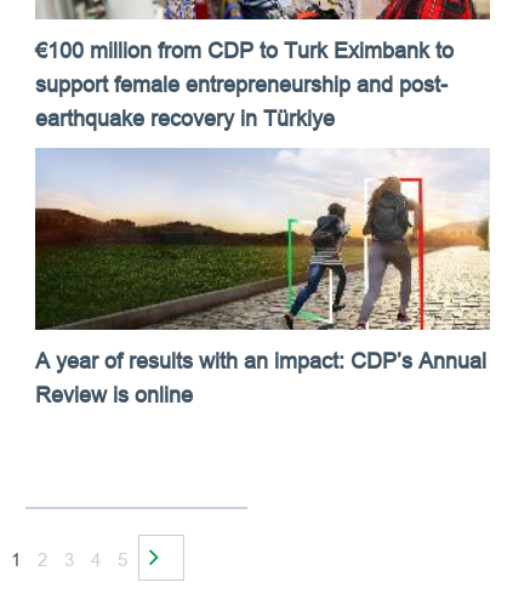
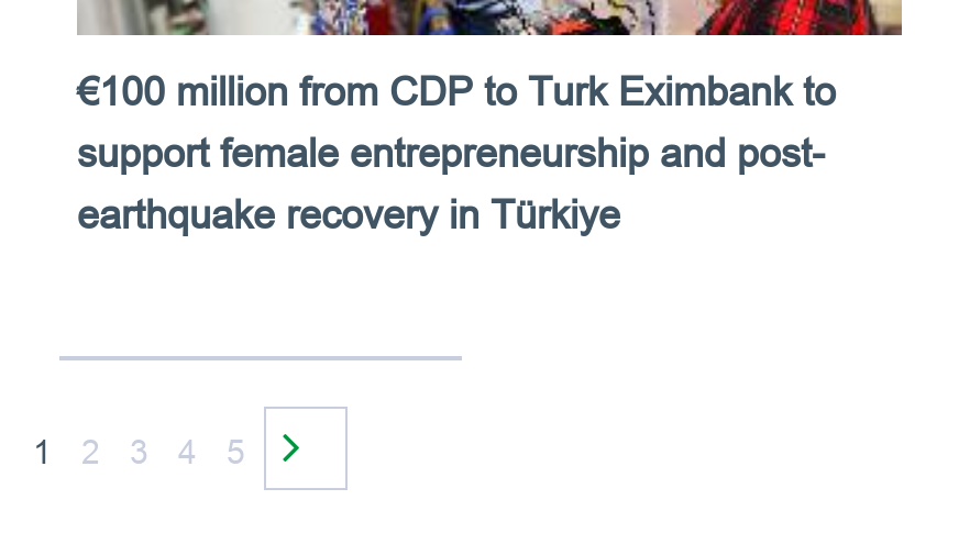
[34,148,489,407] [image] | A year of results with an impact: CDP’s Annual | Review is online -> none

